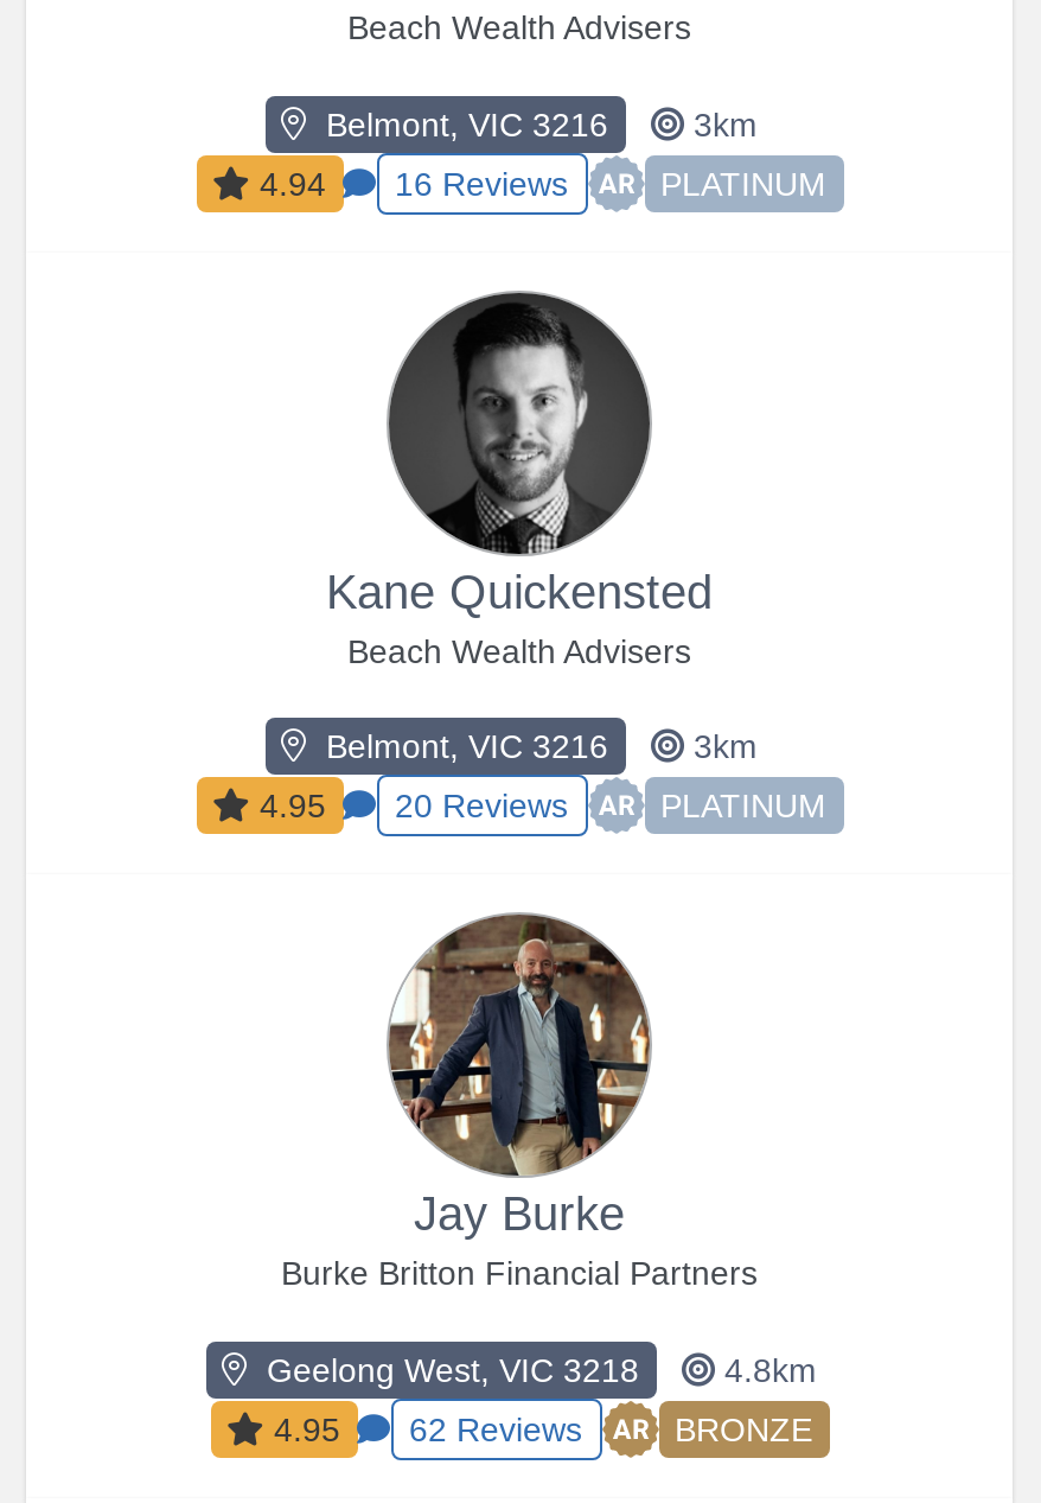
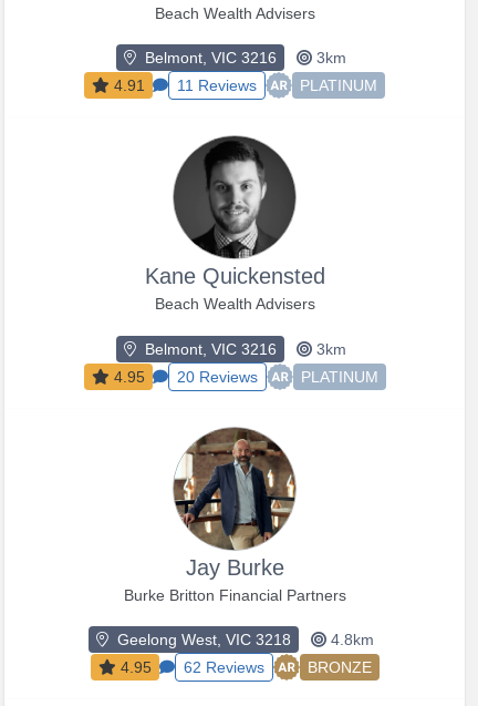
[250,164,326,202] 4.94 -> [110,77,145,94] 4.91
[395,164,568,202] 16 Reviews -> [177,77,257,94] 11 Reviews

